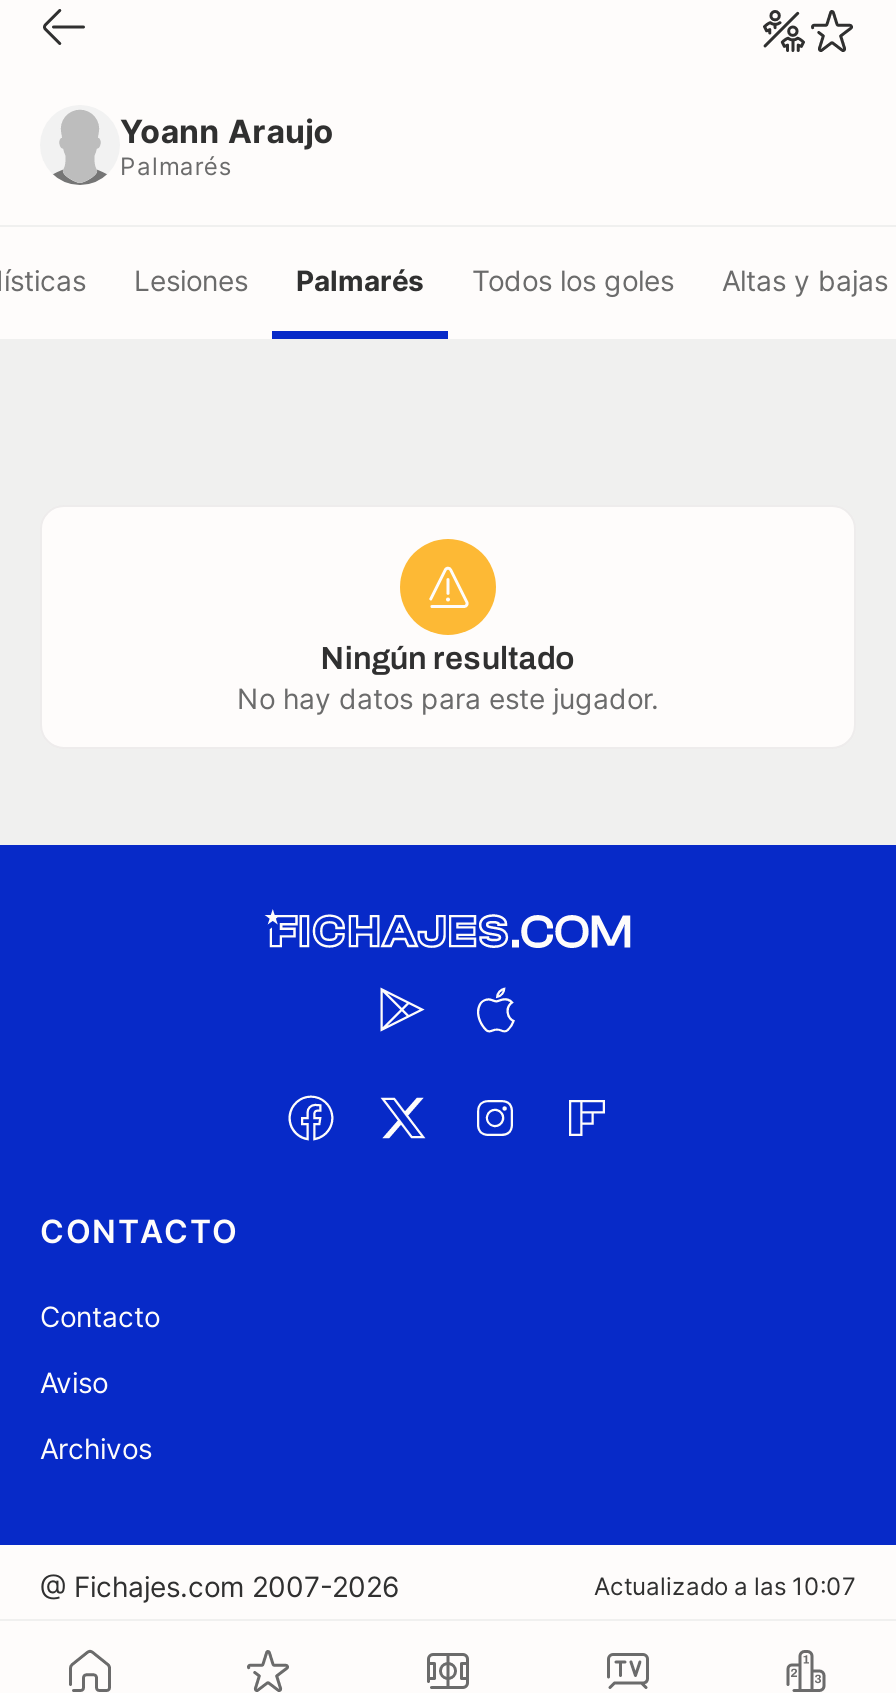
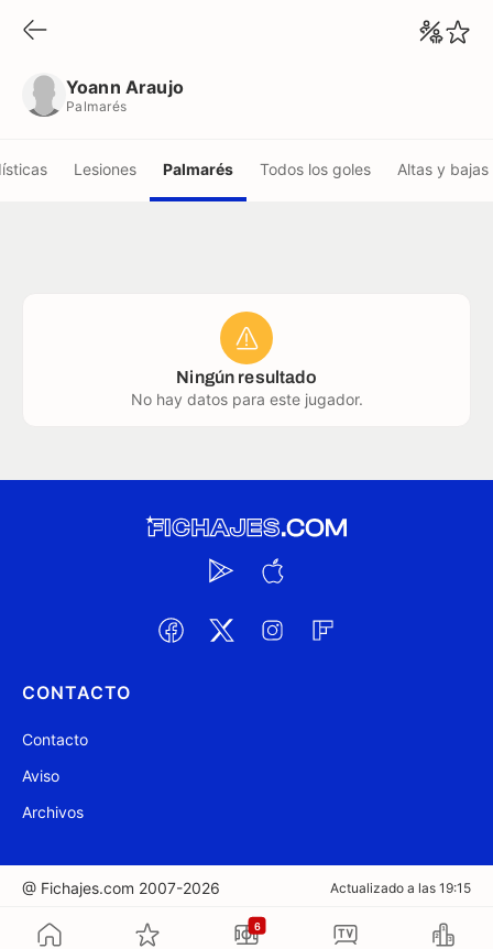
[594,1571,856,1601] Actualizado a las 10:07 -> [330,880,471,896] Actualizado a las 19:15
none -> [254,920,260,932] 6

